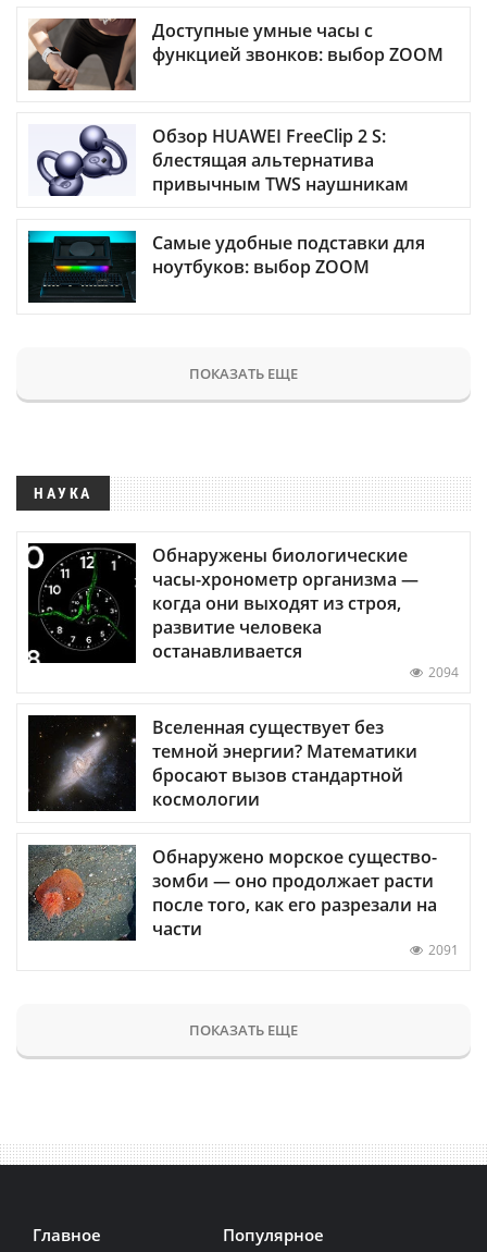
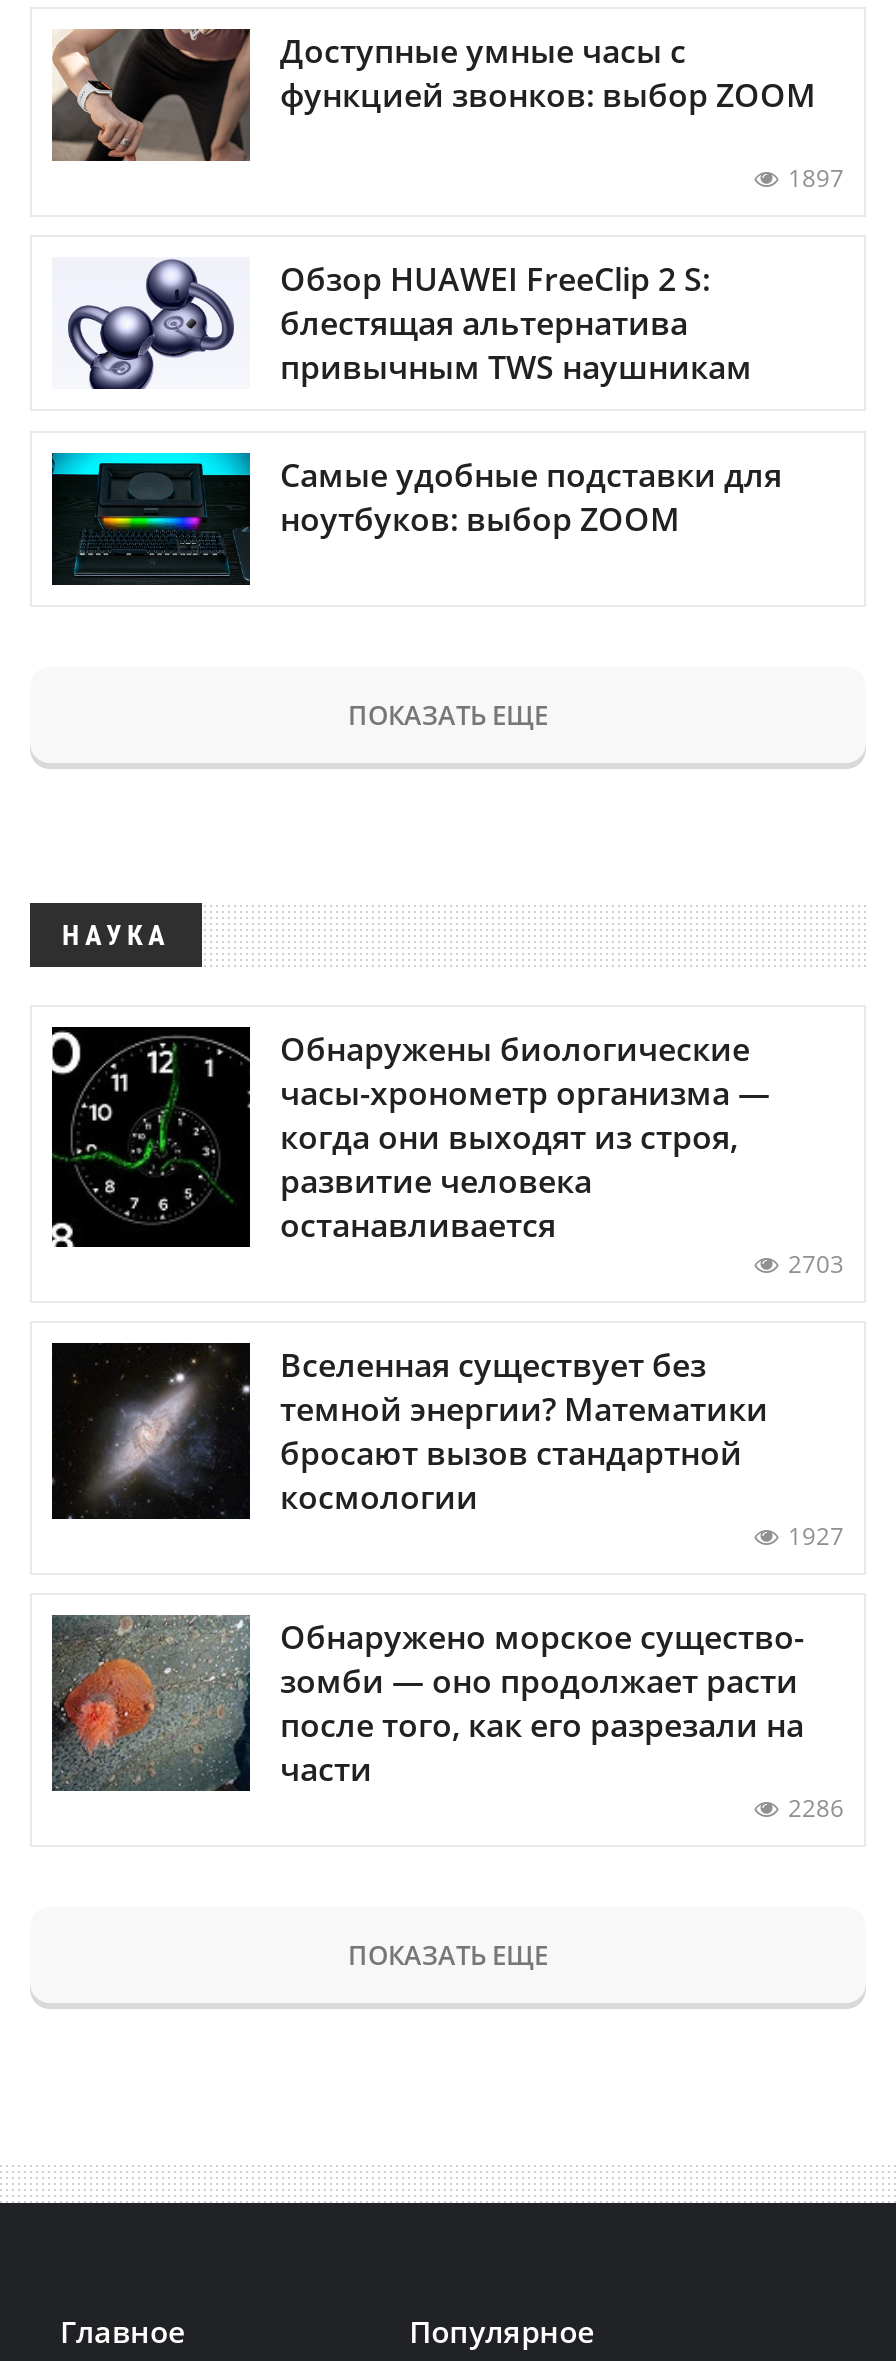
none -> [788,161,844,195] 1897
[428,663,459,681] 2094 -> [788,1246,844,1280] 2703
none -> [788,1519,844,1553] 1927
[428,941,459,959] 2091 -> [788,1791,844,1825] 2286

